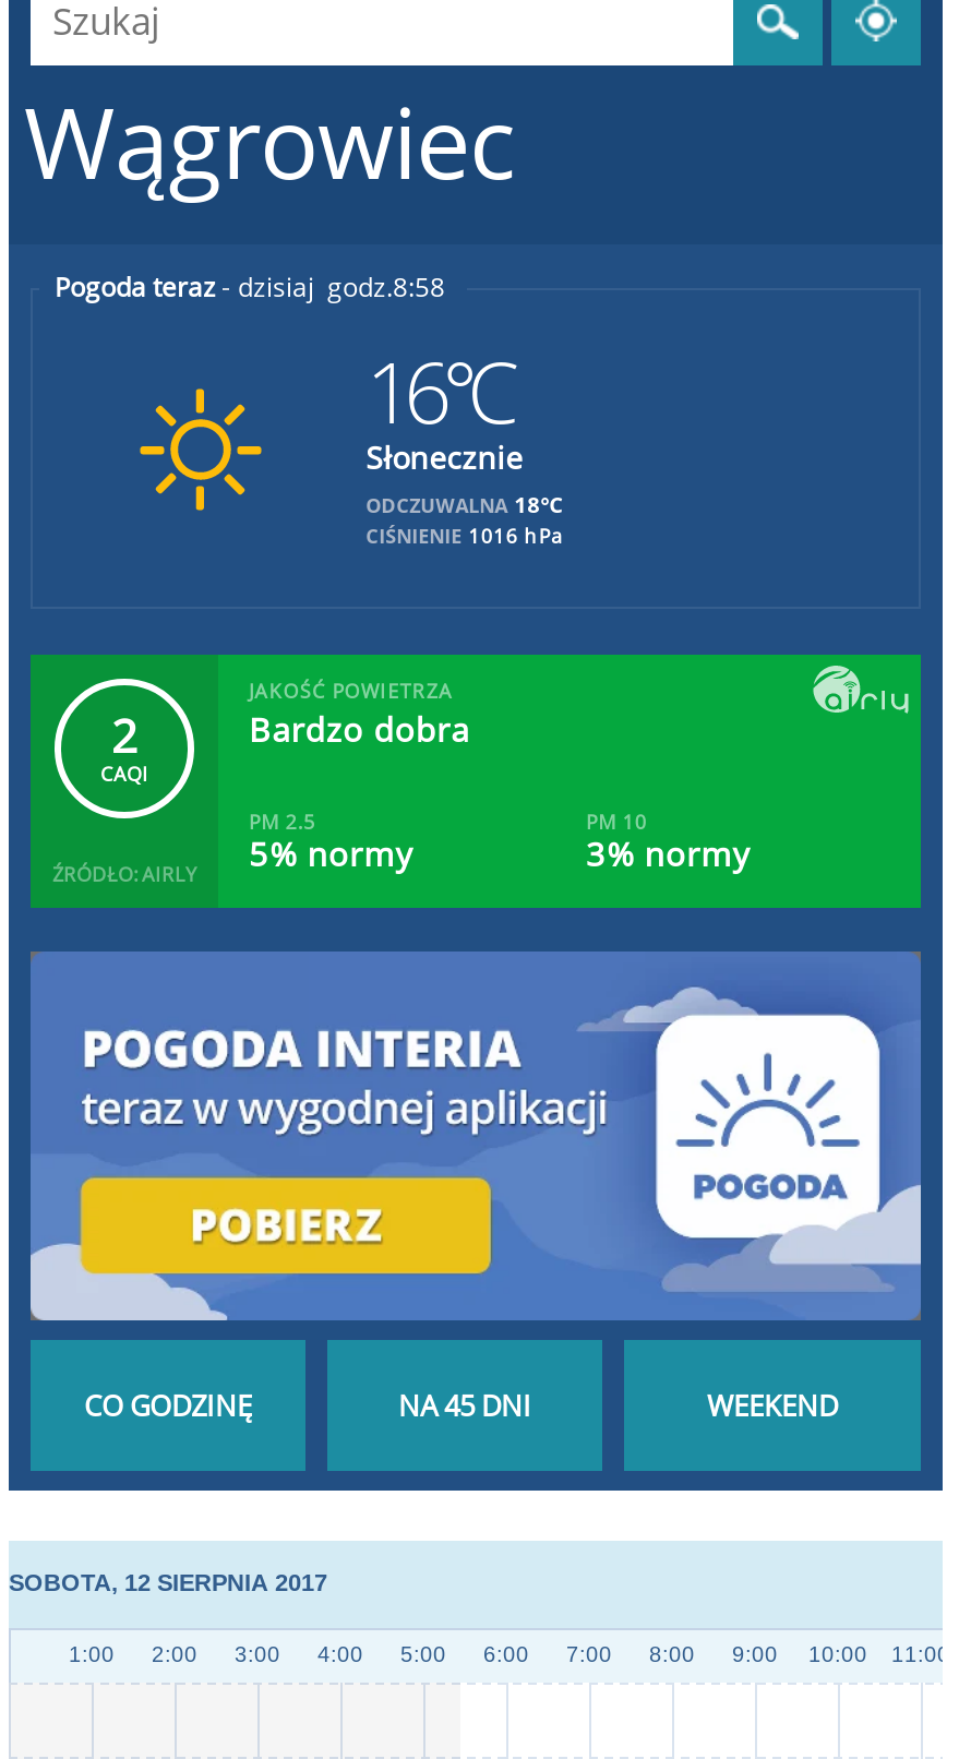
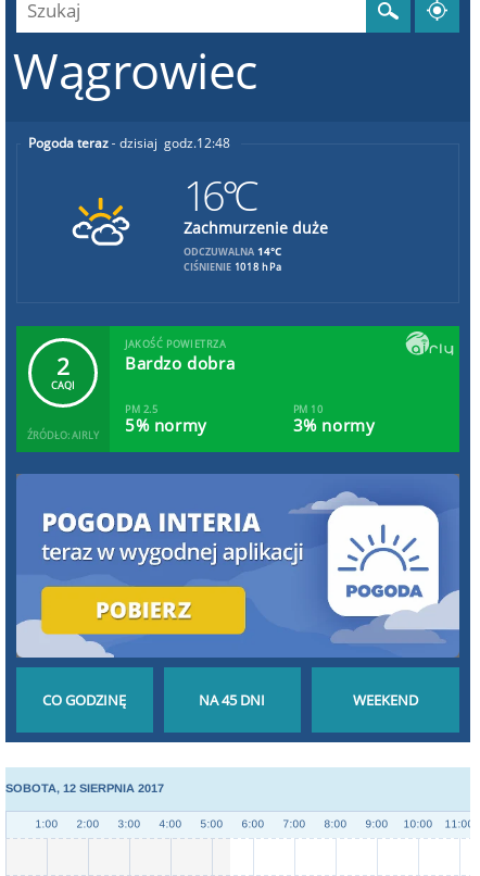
[393,268,445,306] 8:58 -> [197,134,230,152] 12:48
[137,386,264,513] [image] -> [71,193,130,254] [image]
[366,436,563,550] Słonecznie | ODCZUWALNA 18°C | CIŚNIENIE 1016 hPa -> [183,217,328,274] Zachmurzenie duże | ODCZUWALNA 14°C | CIŚNIENIE 1018 hPa

